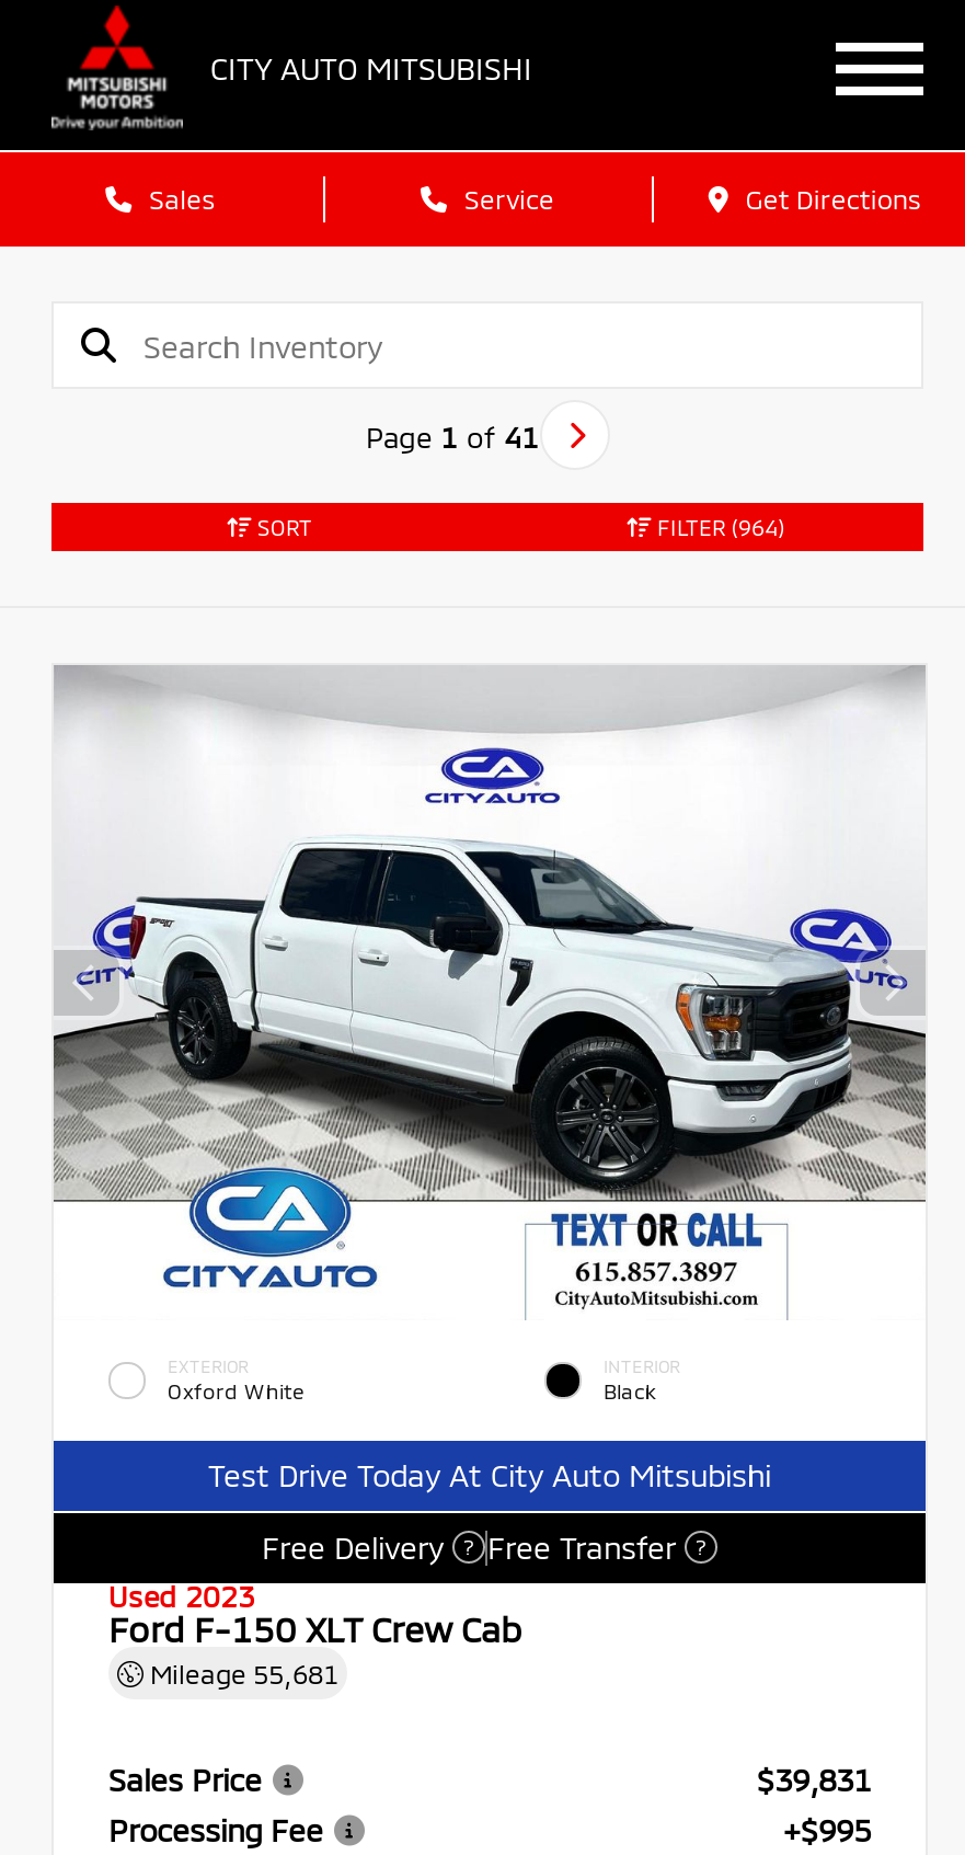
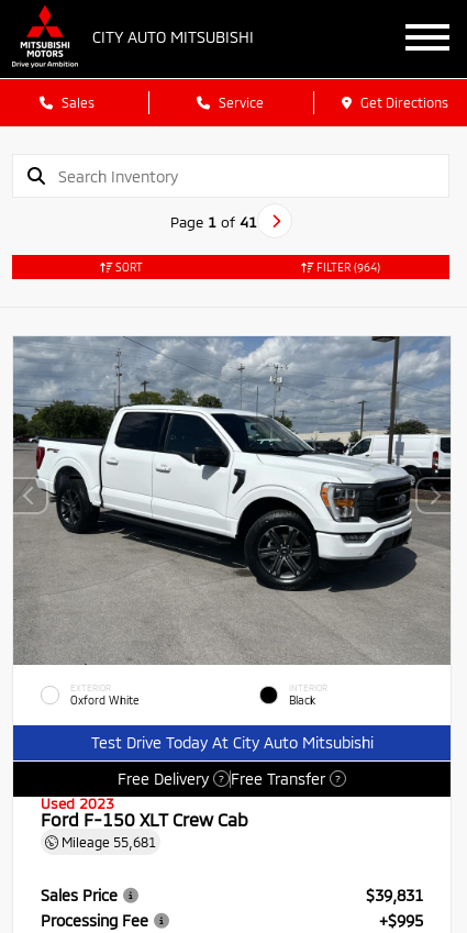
[54,665,926,1320] [image] -> [12,335,452,666] [image]

